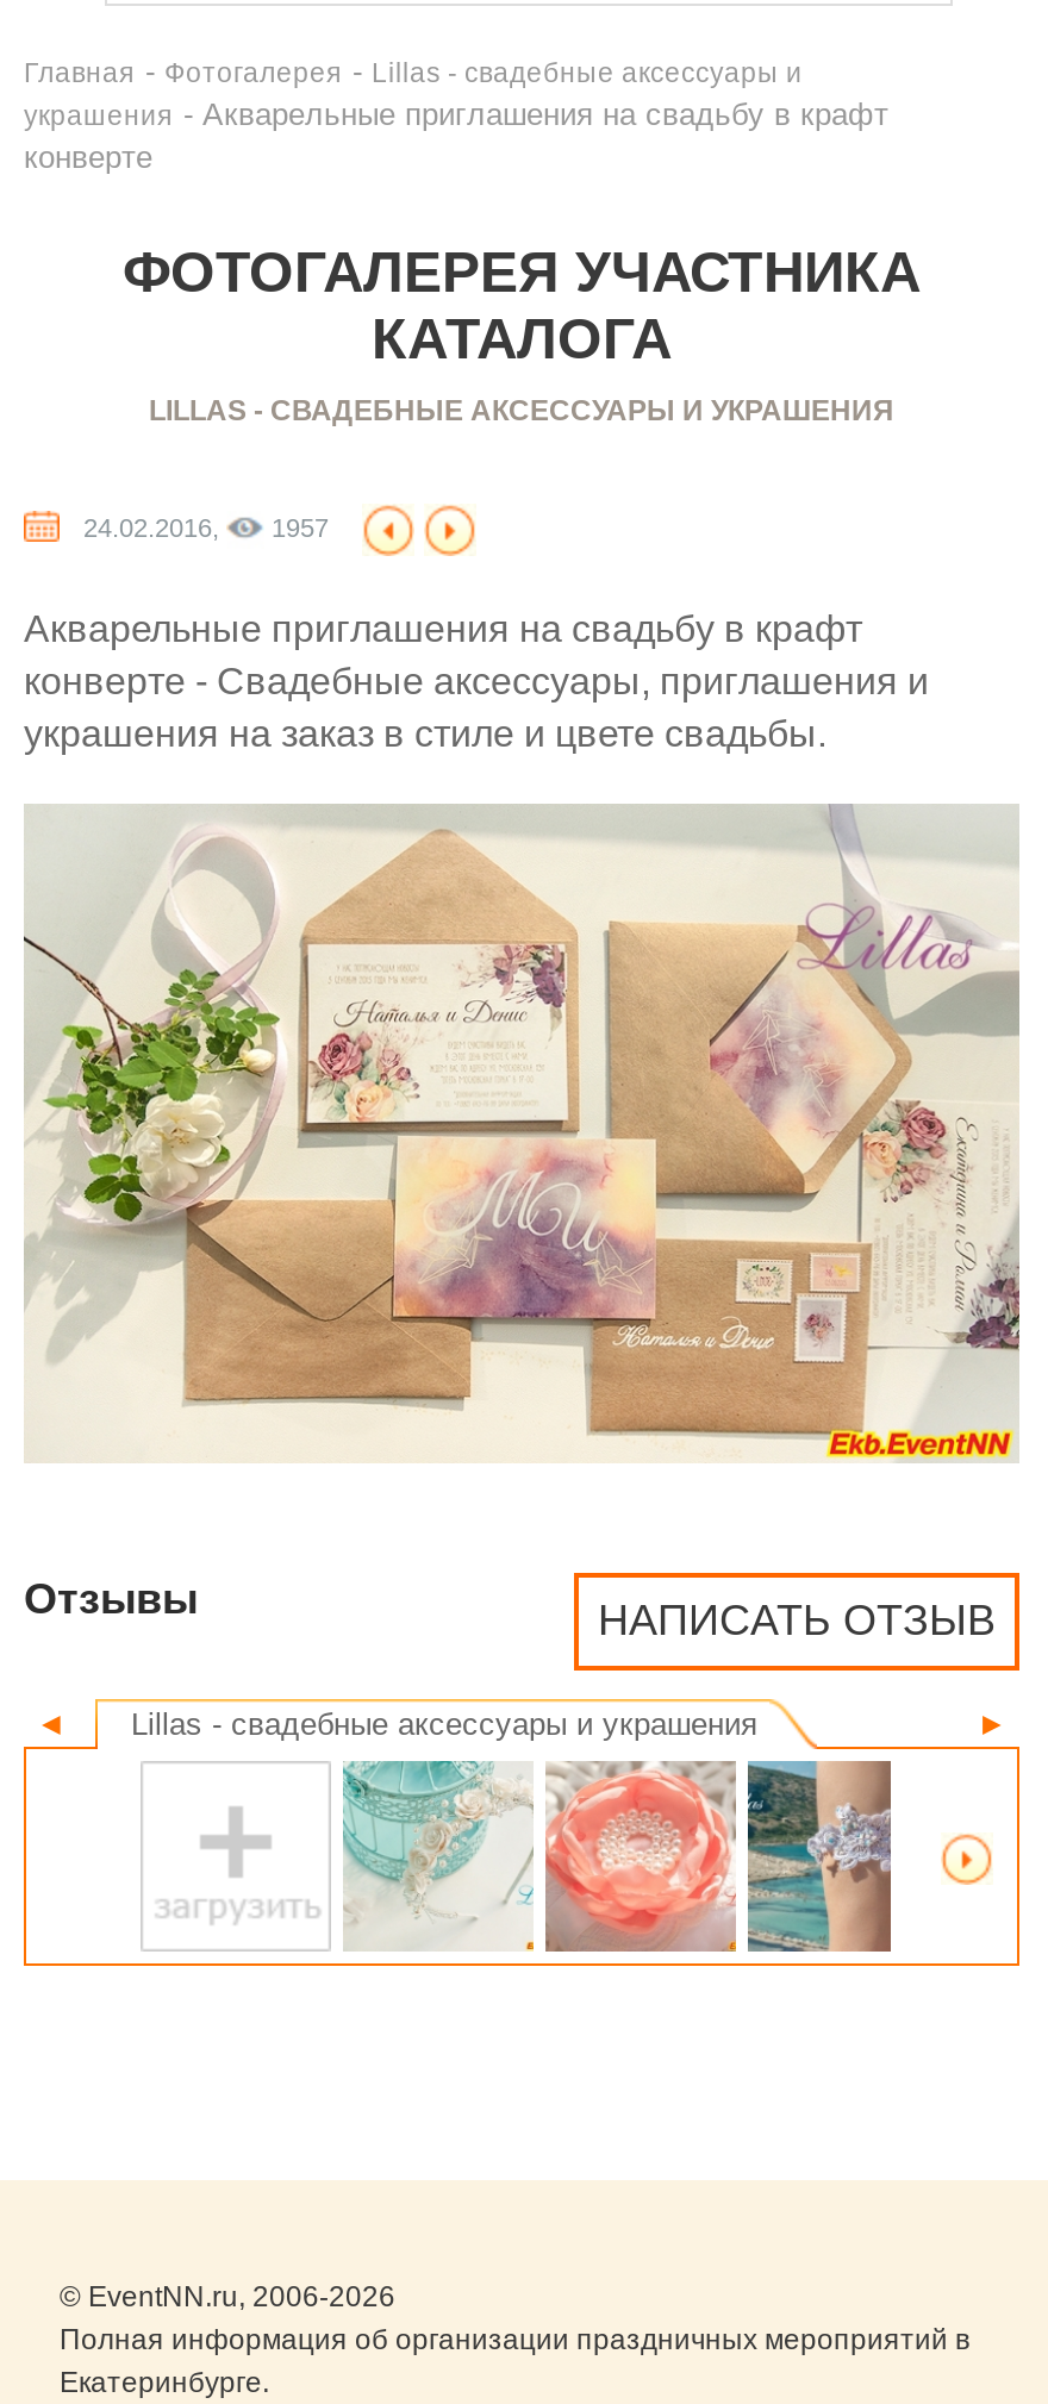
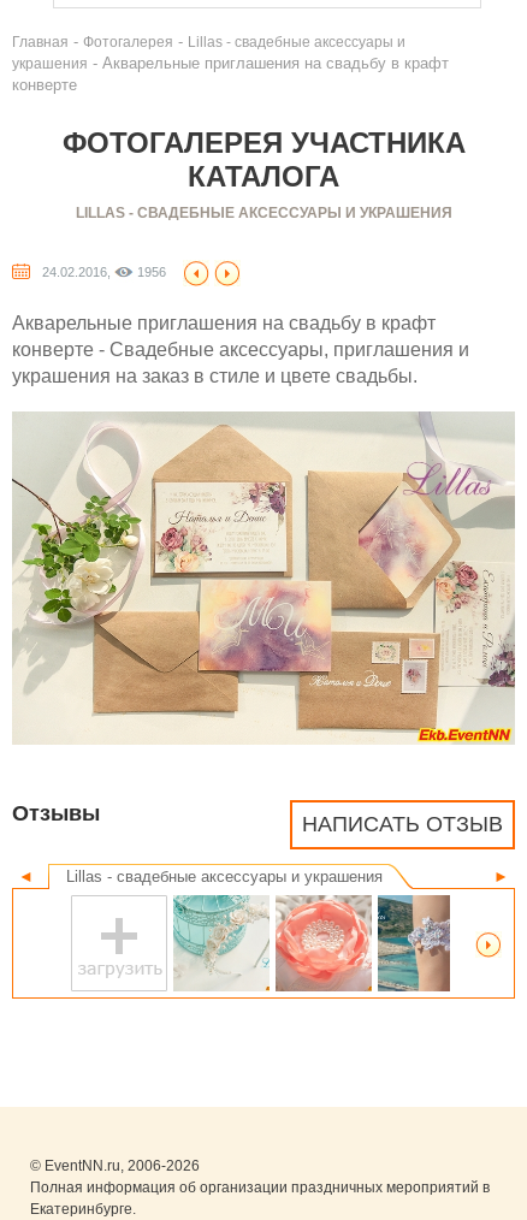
[83,513,329,542] 24.02.2016, 1957 -> [42,265,166,279] 24.02.2016, 1956

